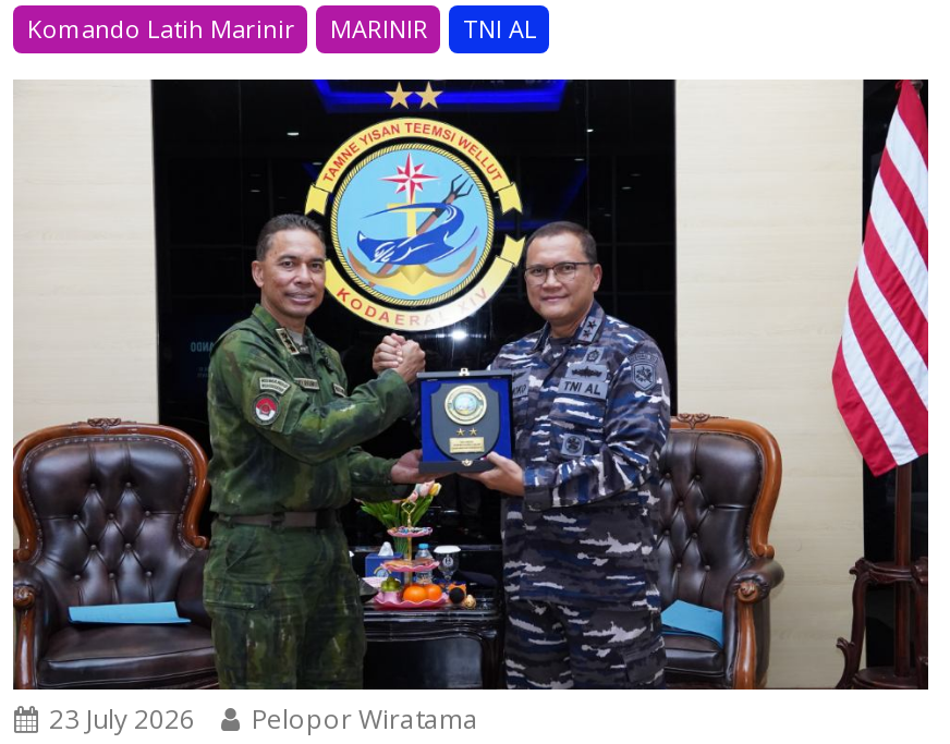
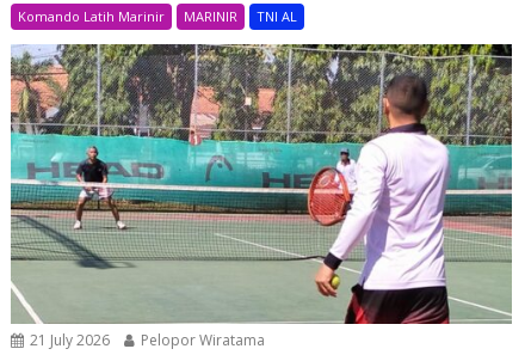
[13,76,930,736] [image] | 23 July 2026 Pelopor Wiratama -> [11,43,513,351] [image] | 21 July 2026 Pelopor Wiratama

